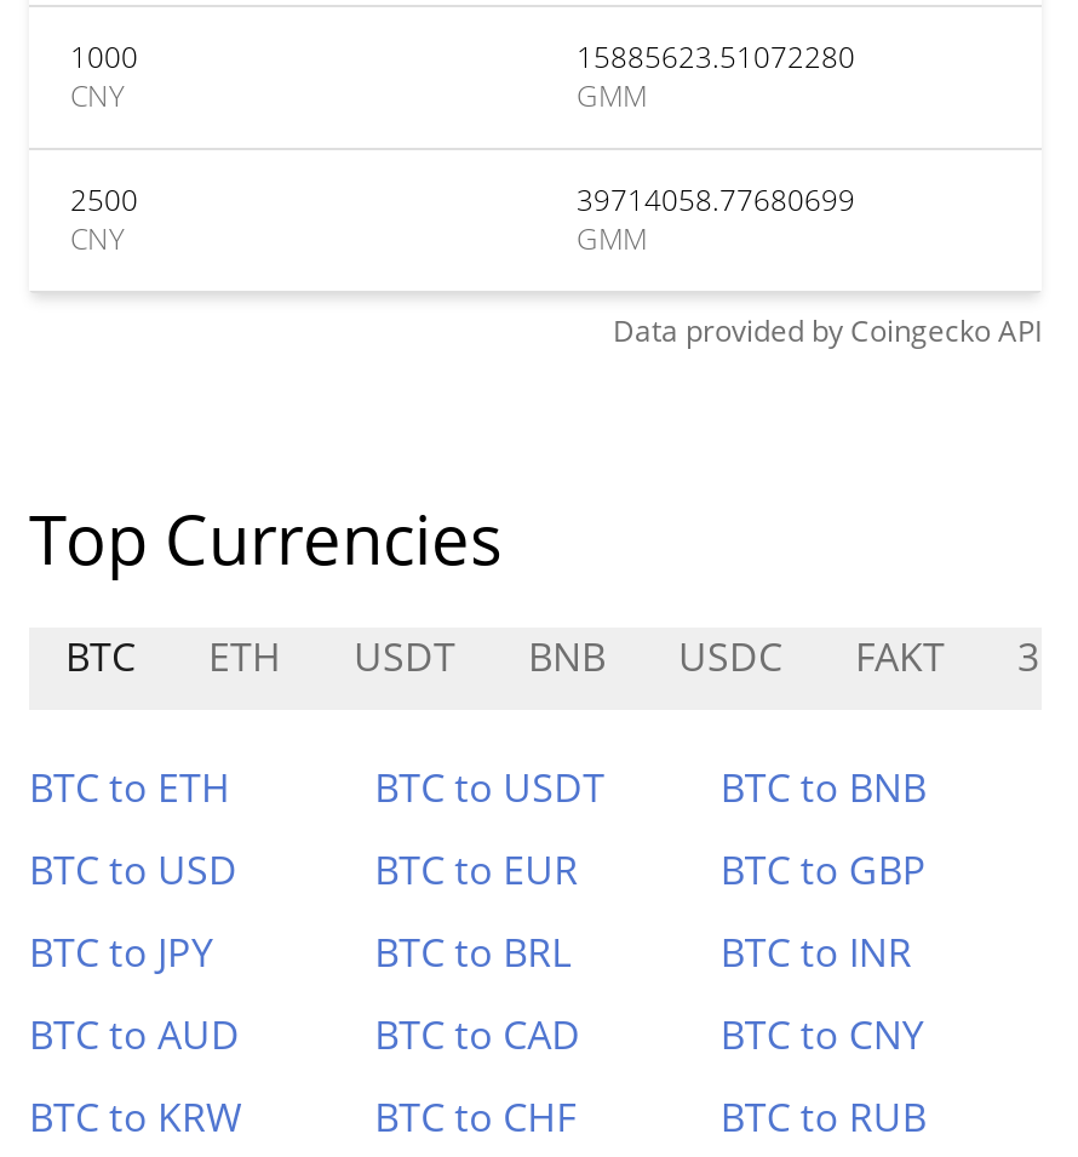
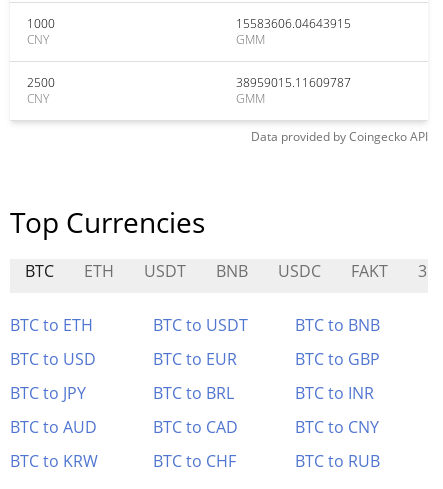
[577,36,855,78] 15885623.51072280 -> [236,15,351,32] 15583606.04643915
[577,179,855,220] 39714058.77680699 -> [236,74,351,91] 38959015.11609787

